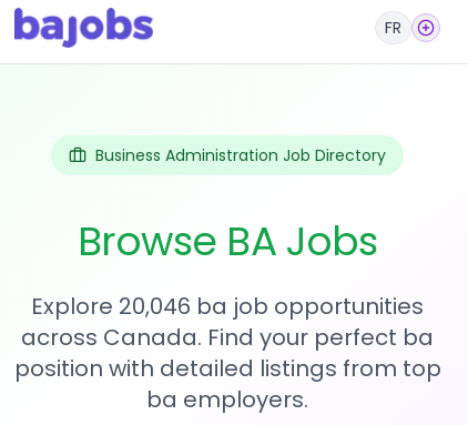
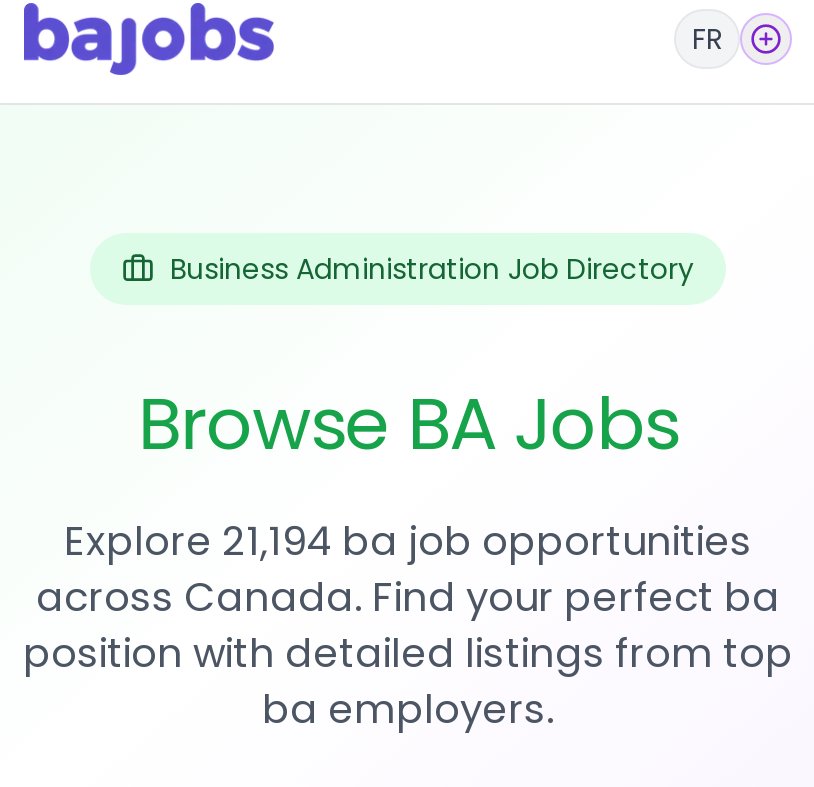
[31,291,424,322] Explore 20,046 ba job opportunities -> [64,513,752,569] Explore 21,194 ba job opportunities

